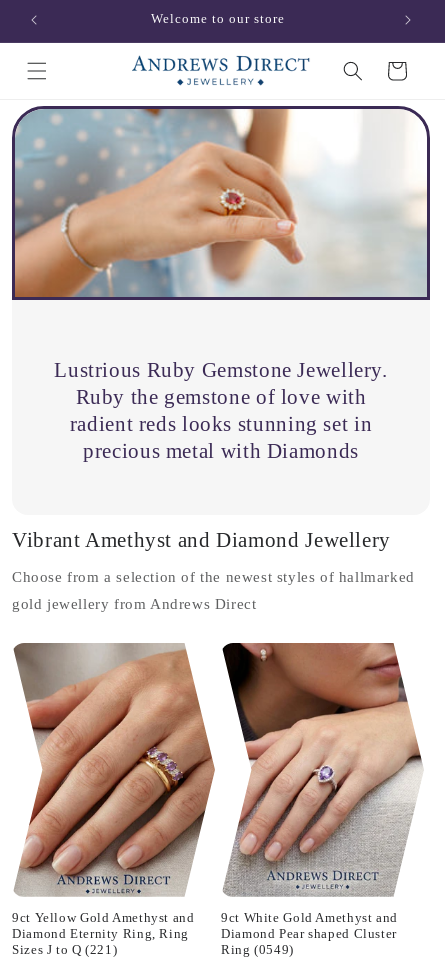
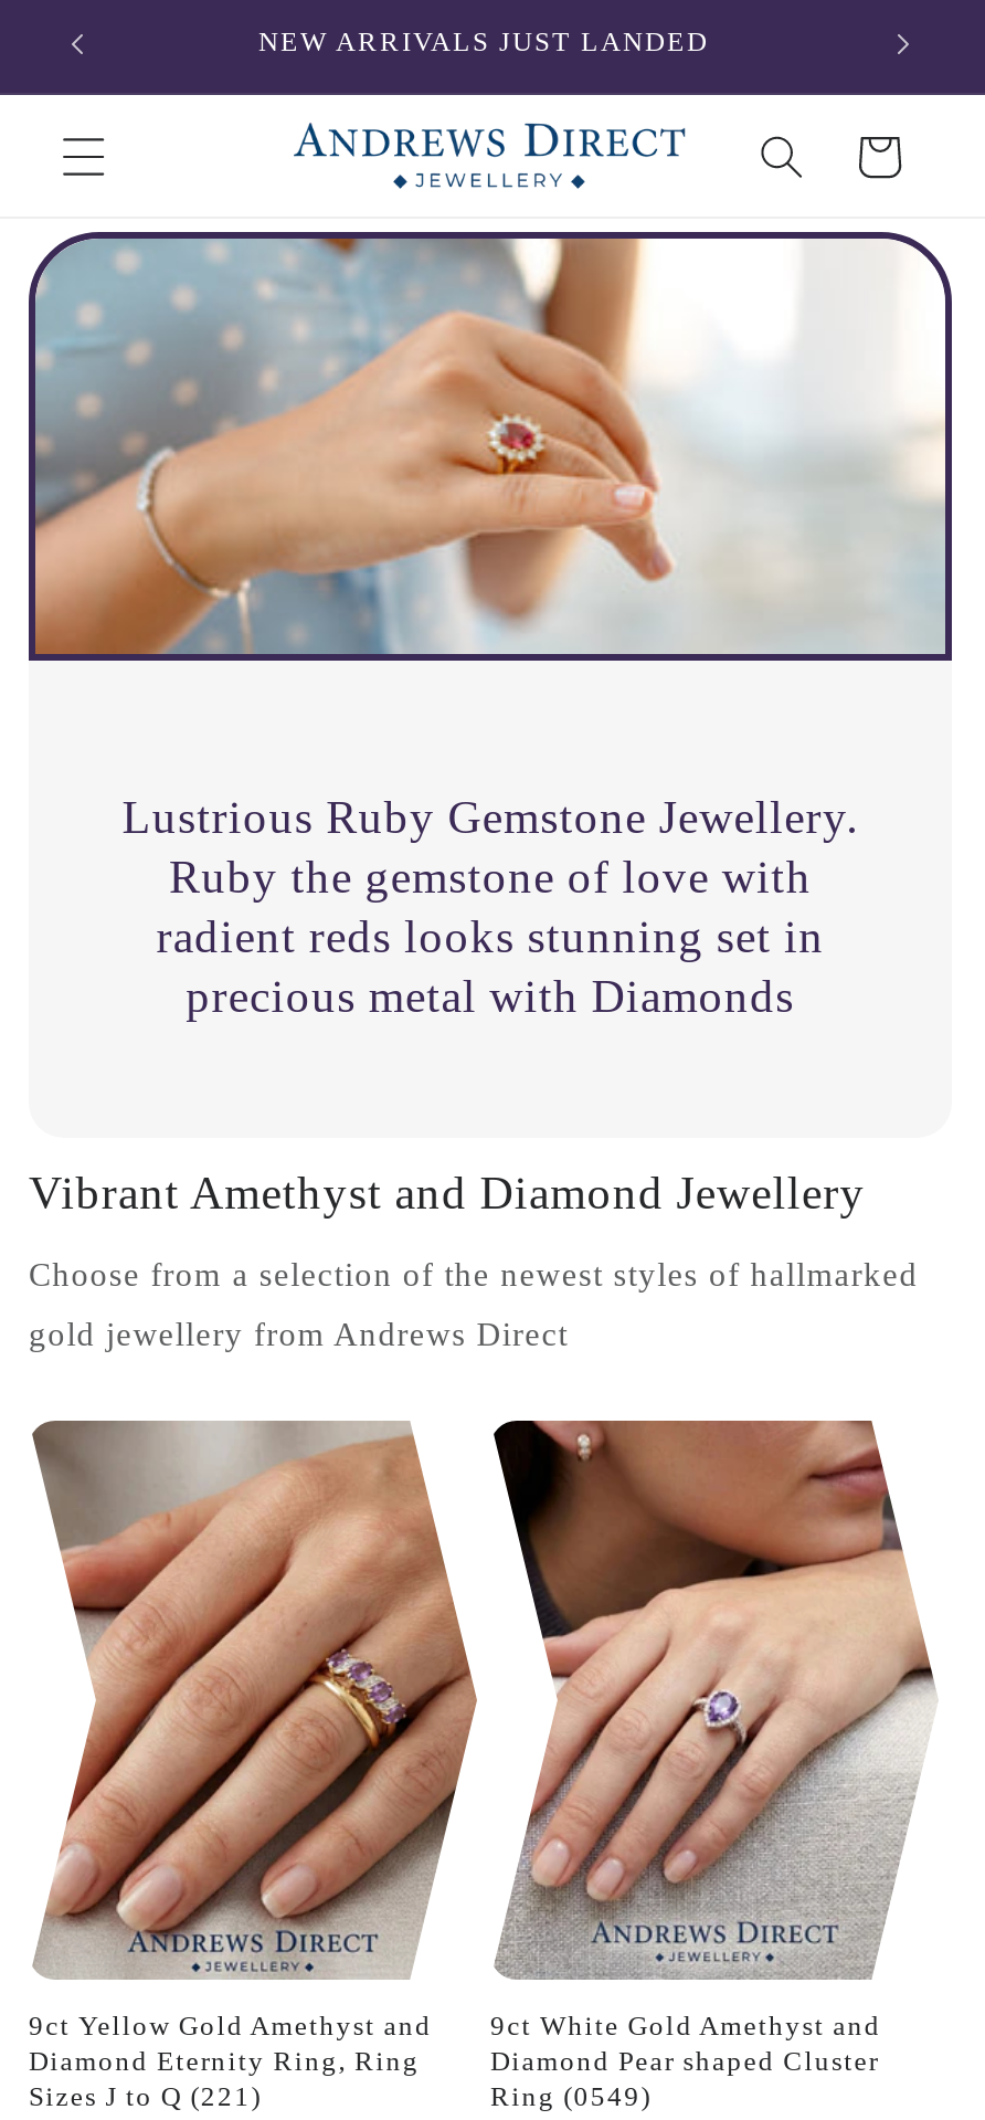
none -> [258,27,709,57] NEW ARRIVALS JUST LANDED

